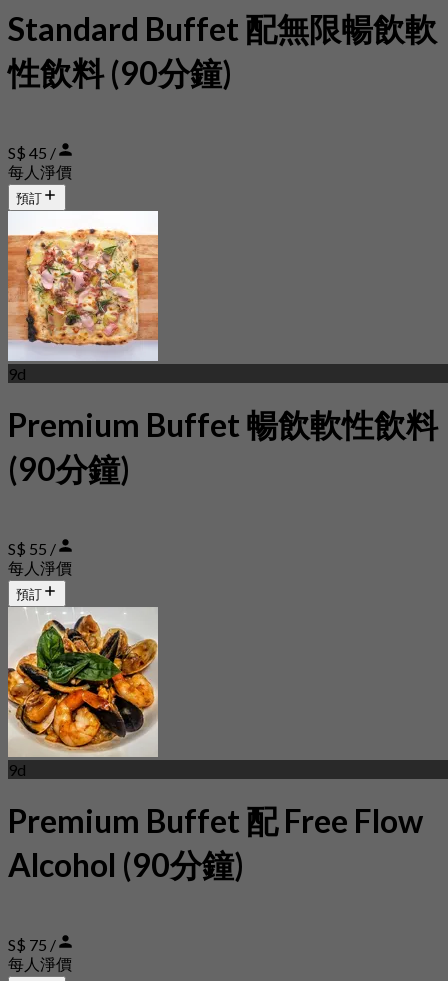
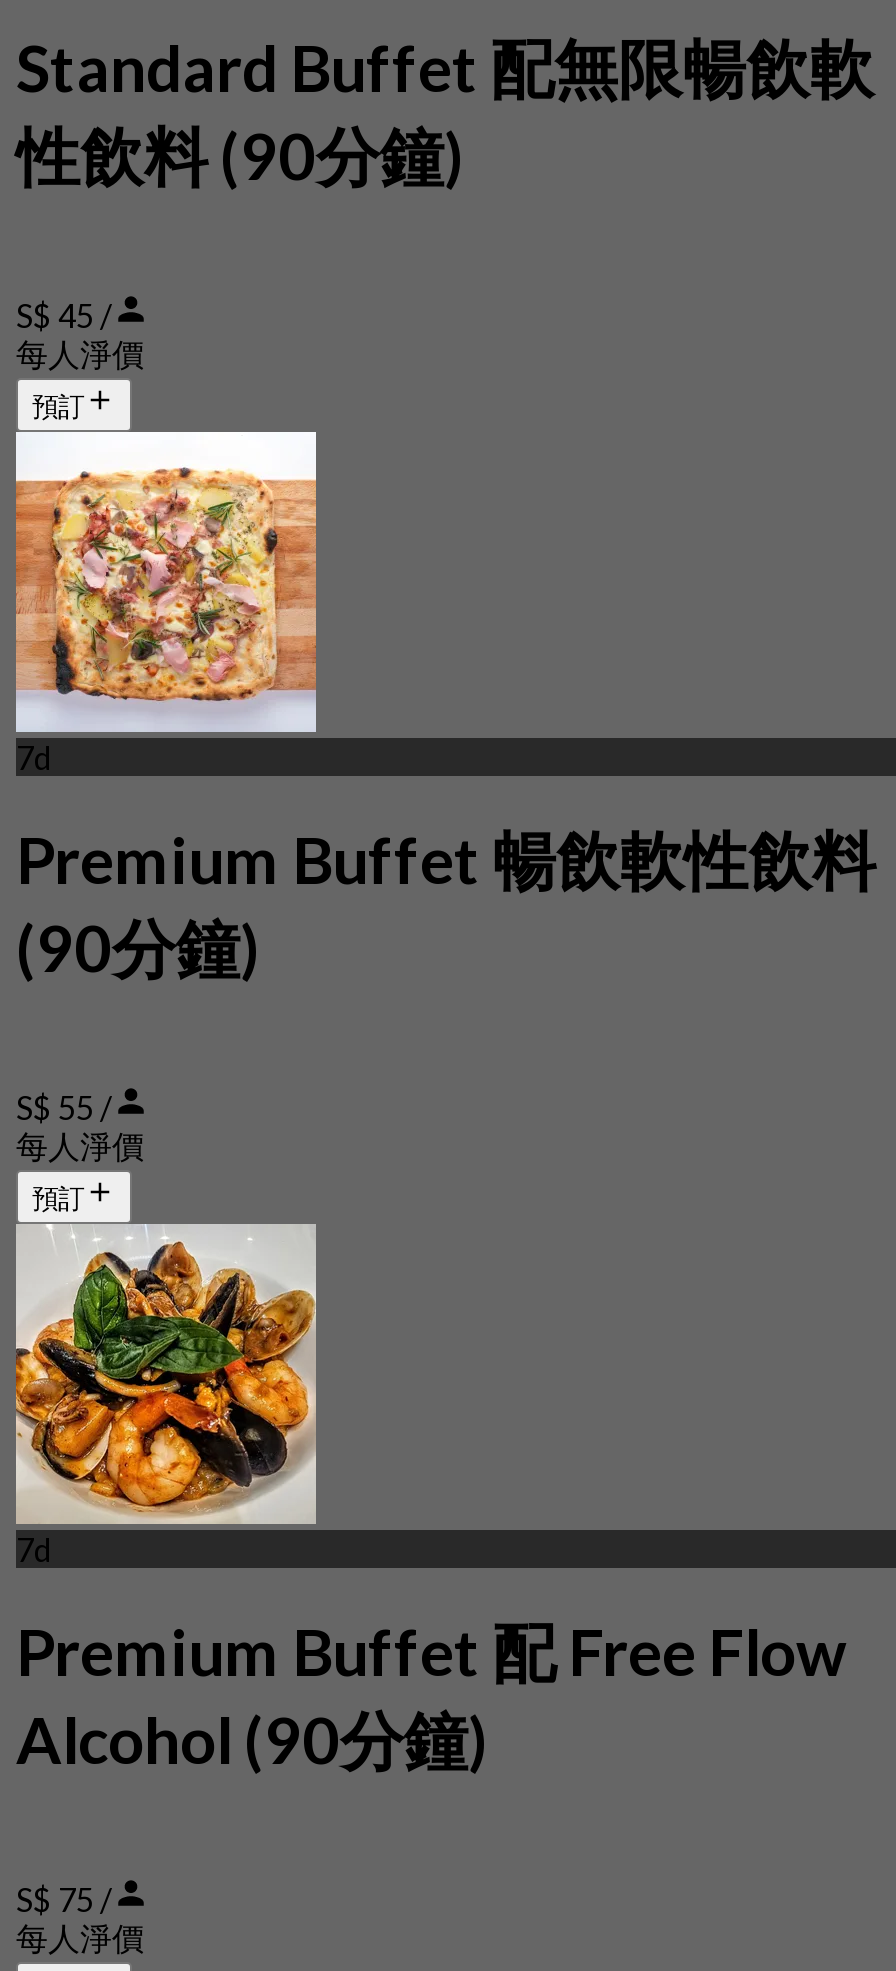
[8,364,26,383] 9d -> [16,739,52,777] 7d
[8,760,26,779] 9d -> [16,1531,52,1569] 7d

